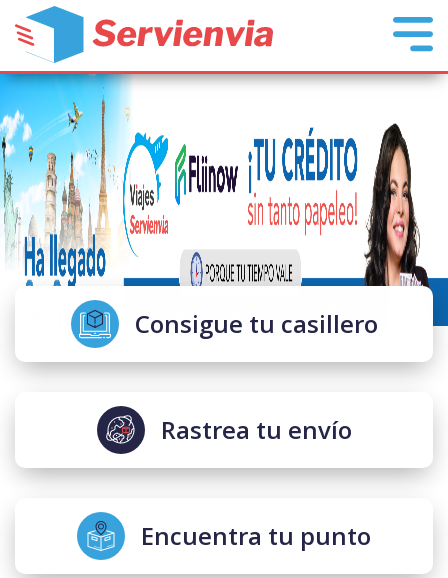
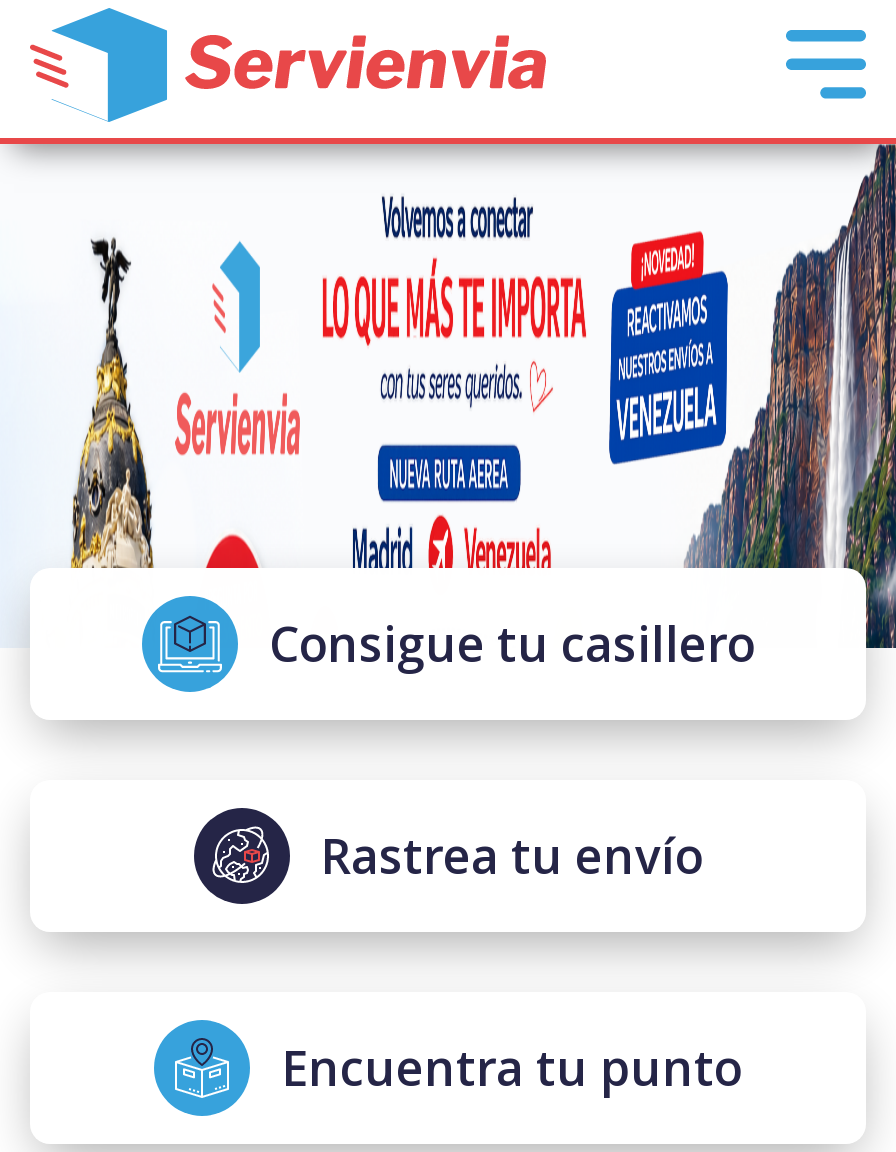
[3,73,445,327] [image] -> [6,142,890,650] [image]

